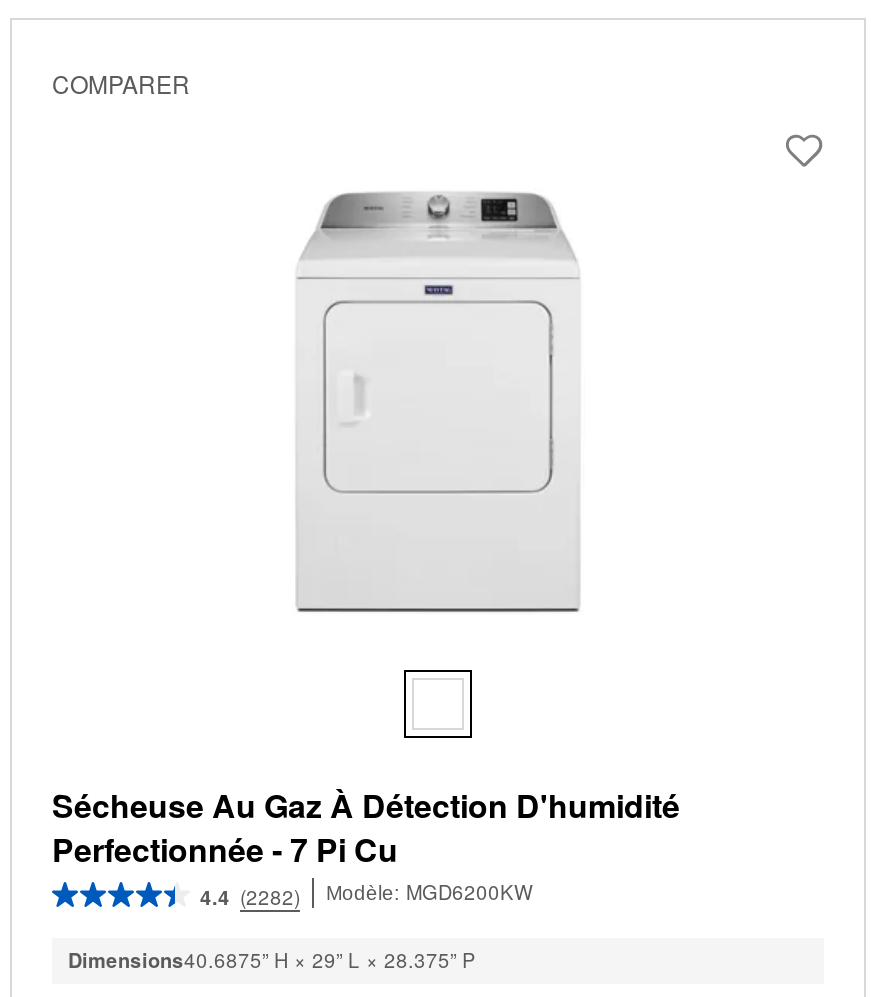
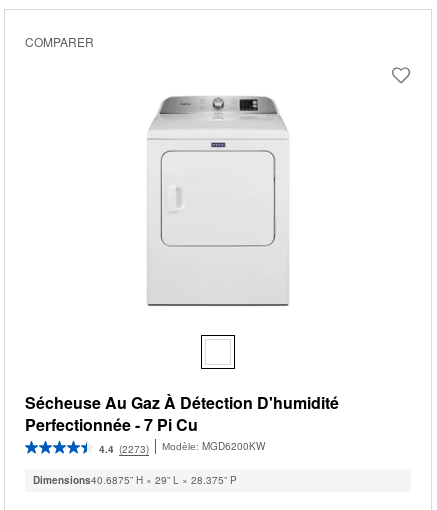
[200,879,532,911] 4.4 (2282) Modèle: MGD6200KW -> [99,439,265,455] 4.4 (2273) Modèle: MGD6200KW

